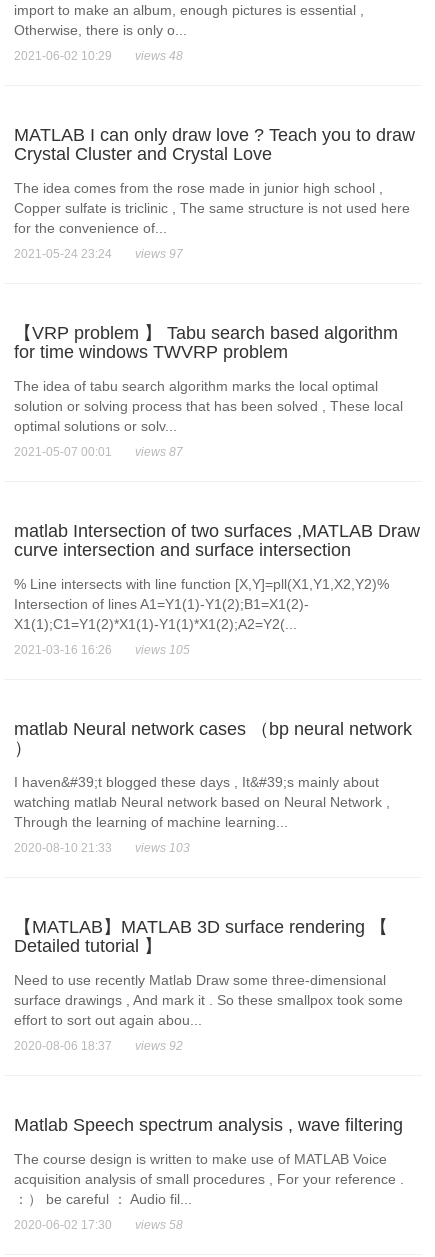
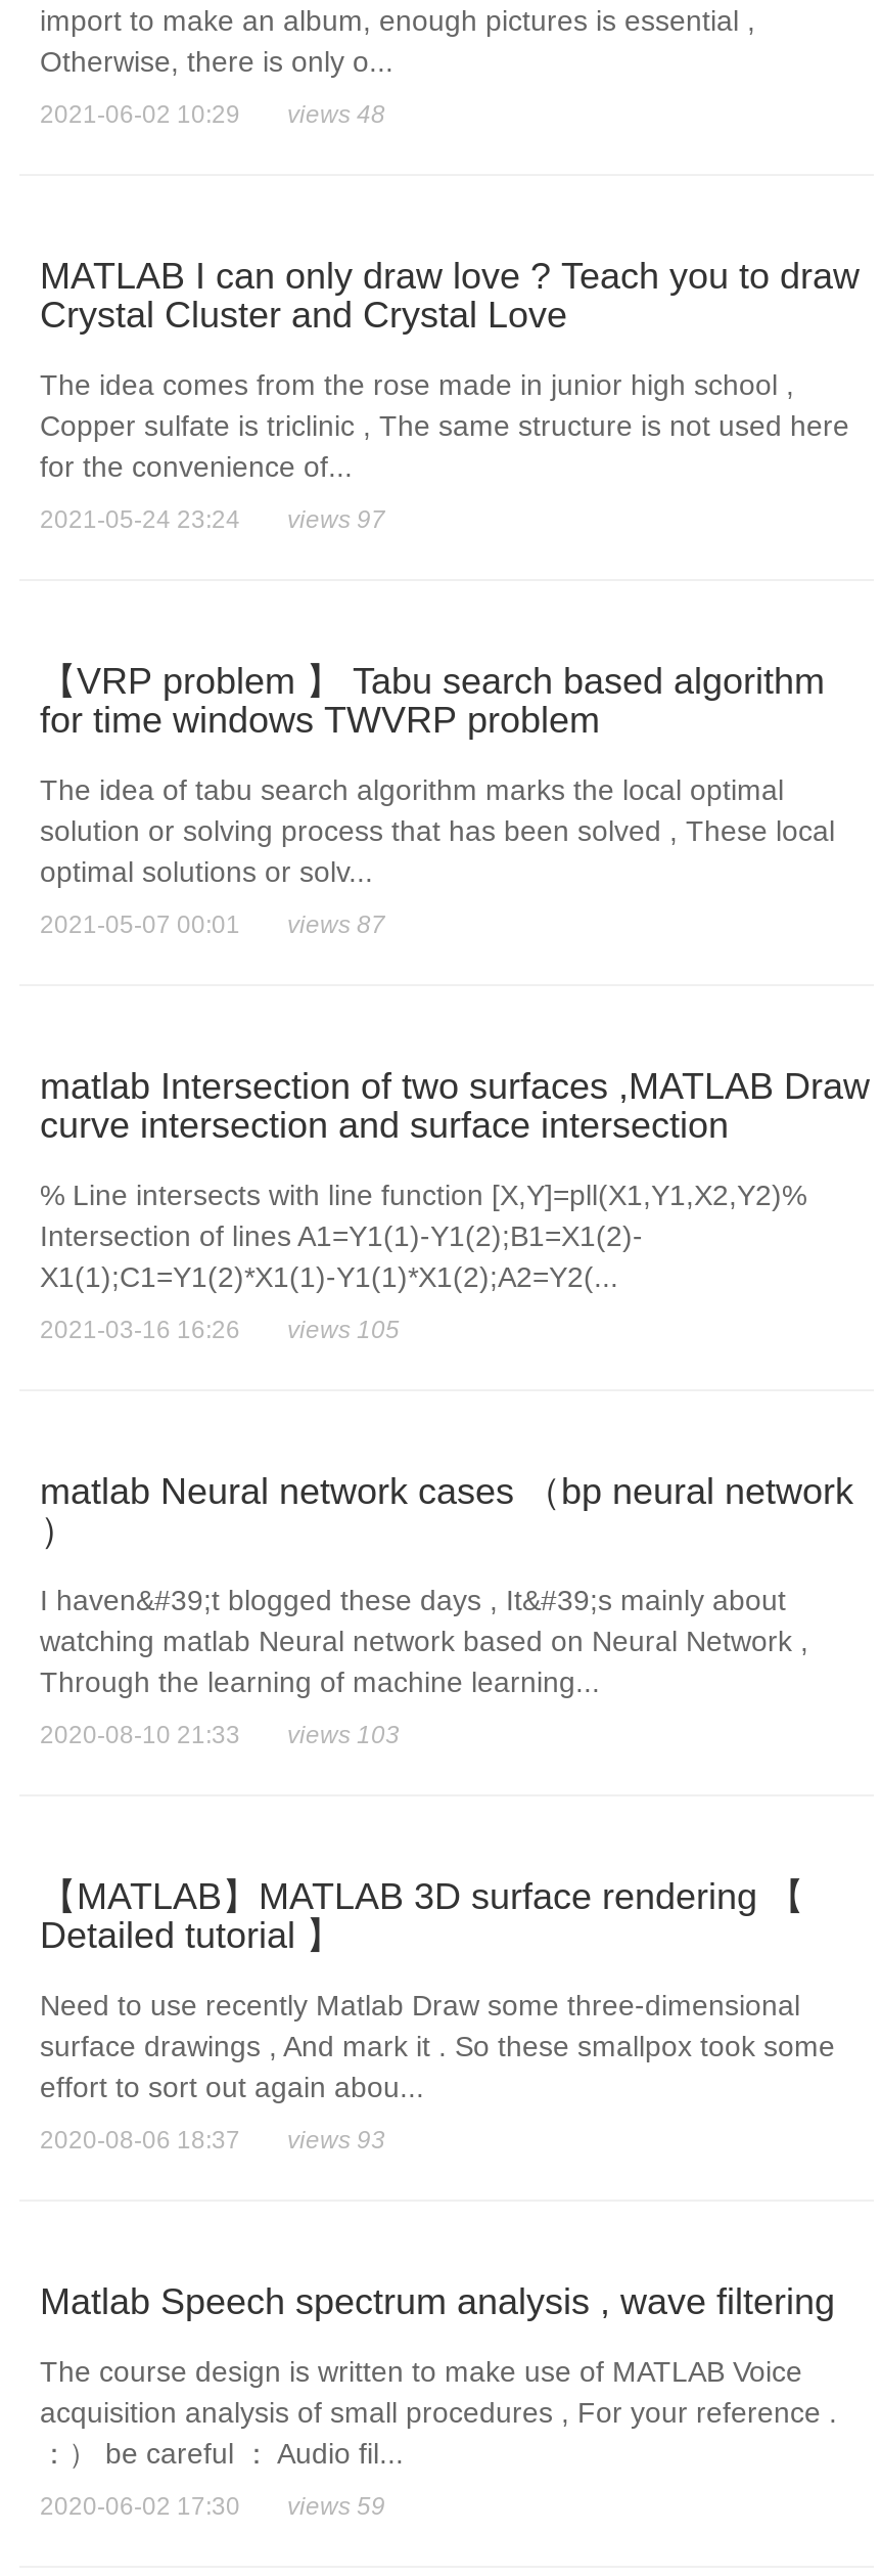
[14,1039,183,1053] 2020-08-06 18:37 views 92 -> [40,2126,385,2155] 2020-08-06 18:37 views 93
[14,1218,183,1232] 2020-06-02 17:30 views 58 -> [40,2492,385,2521] 2020-06-02 17:30 views 59

